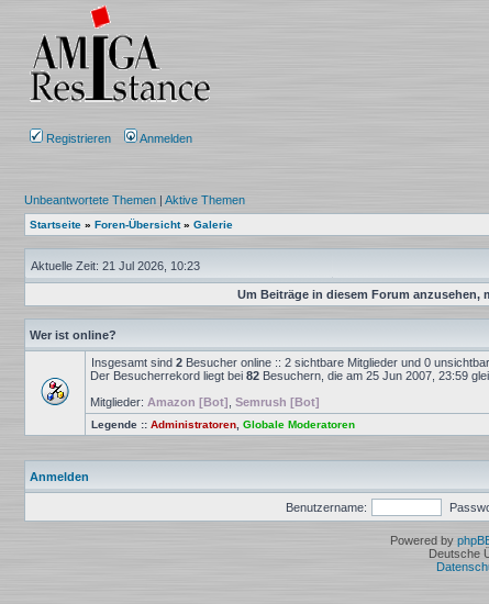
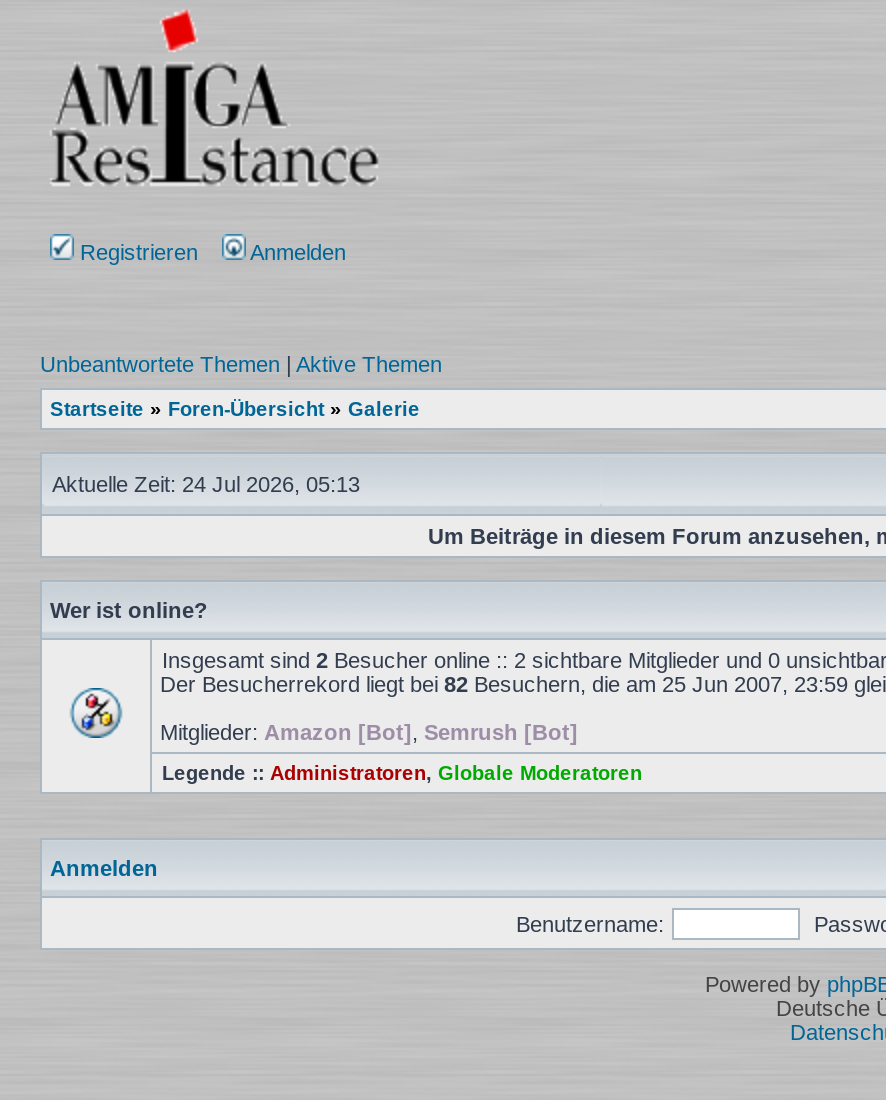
[31,259,200,272] Aktuelle Zeit: 21 Jul 2026, 10:23 -> [52,472,360,496] Aktuelle Zeit: 24 Jul 2026, 05:13

